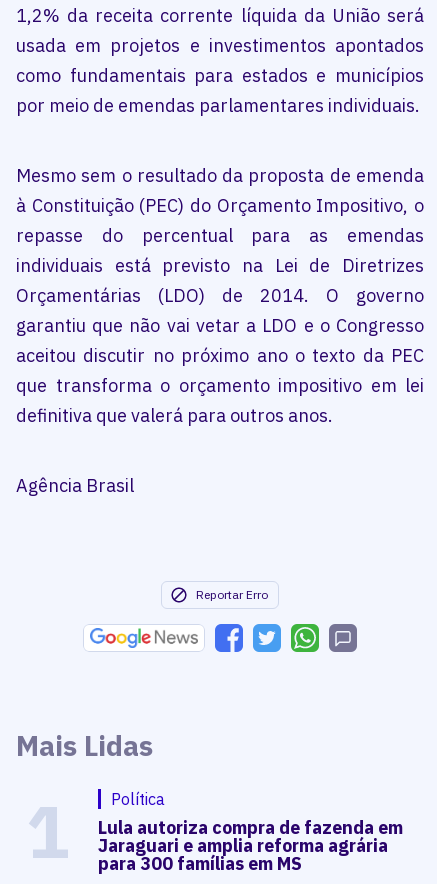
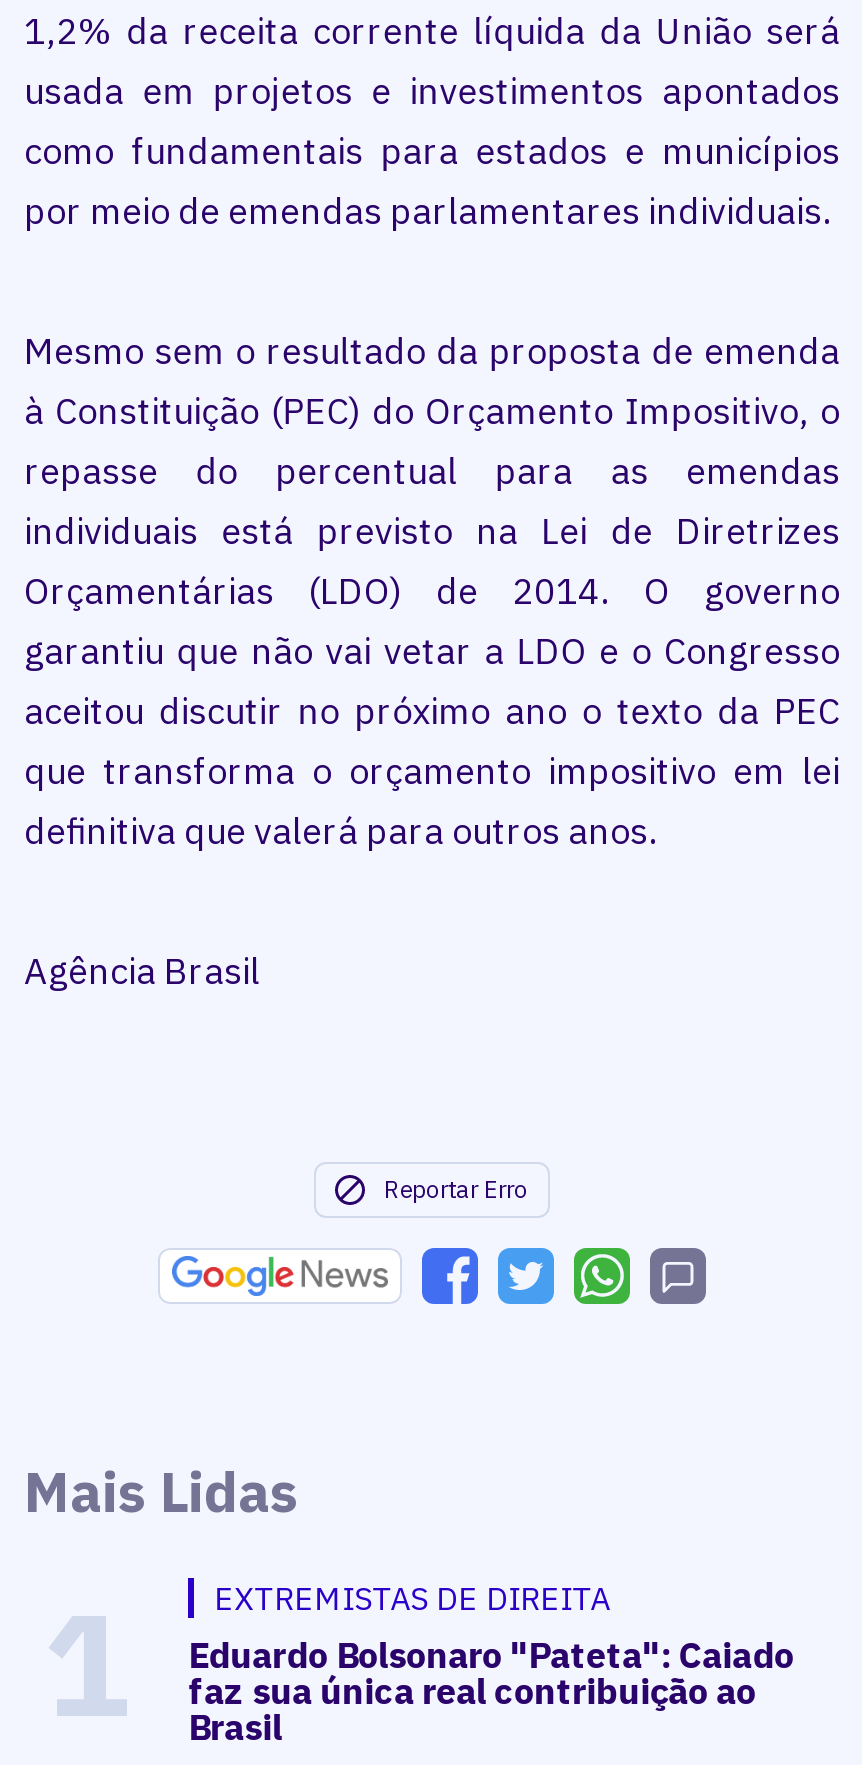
[98,789,403,875] Política | Lula autoriza compra de fazenda em | Jaraguari e amplia reforma agrária | para 300 famílias em MS -> [188,1578,794,1750] EXTREMISTAS DE DIREITA | Eduardo Bolsonaro "Pateta": Caiado | faz sua única real contribuição ao | Brasil

